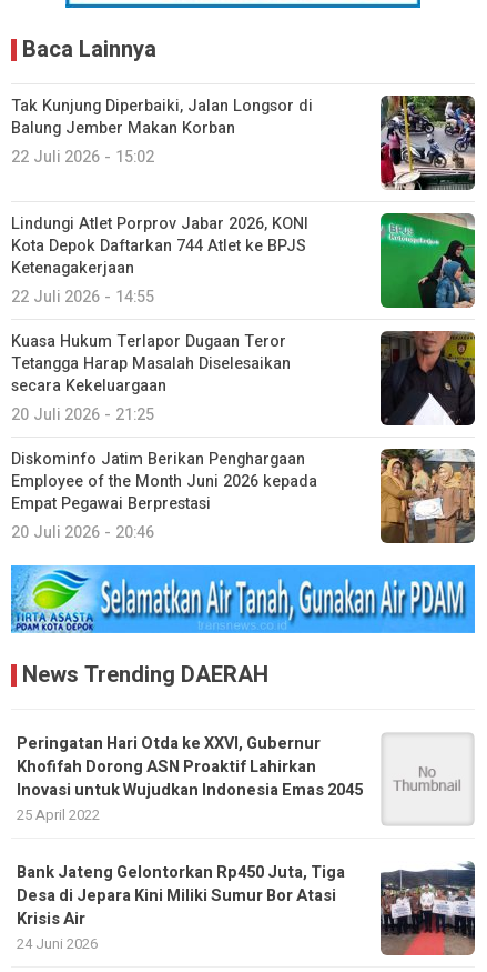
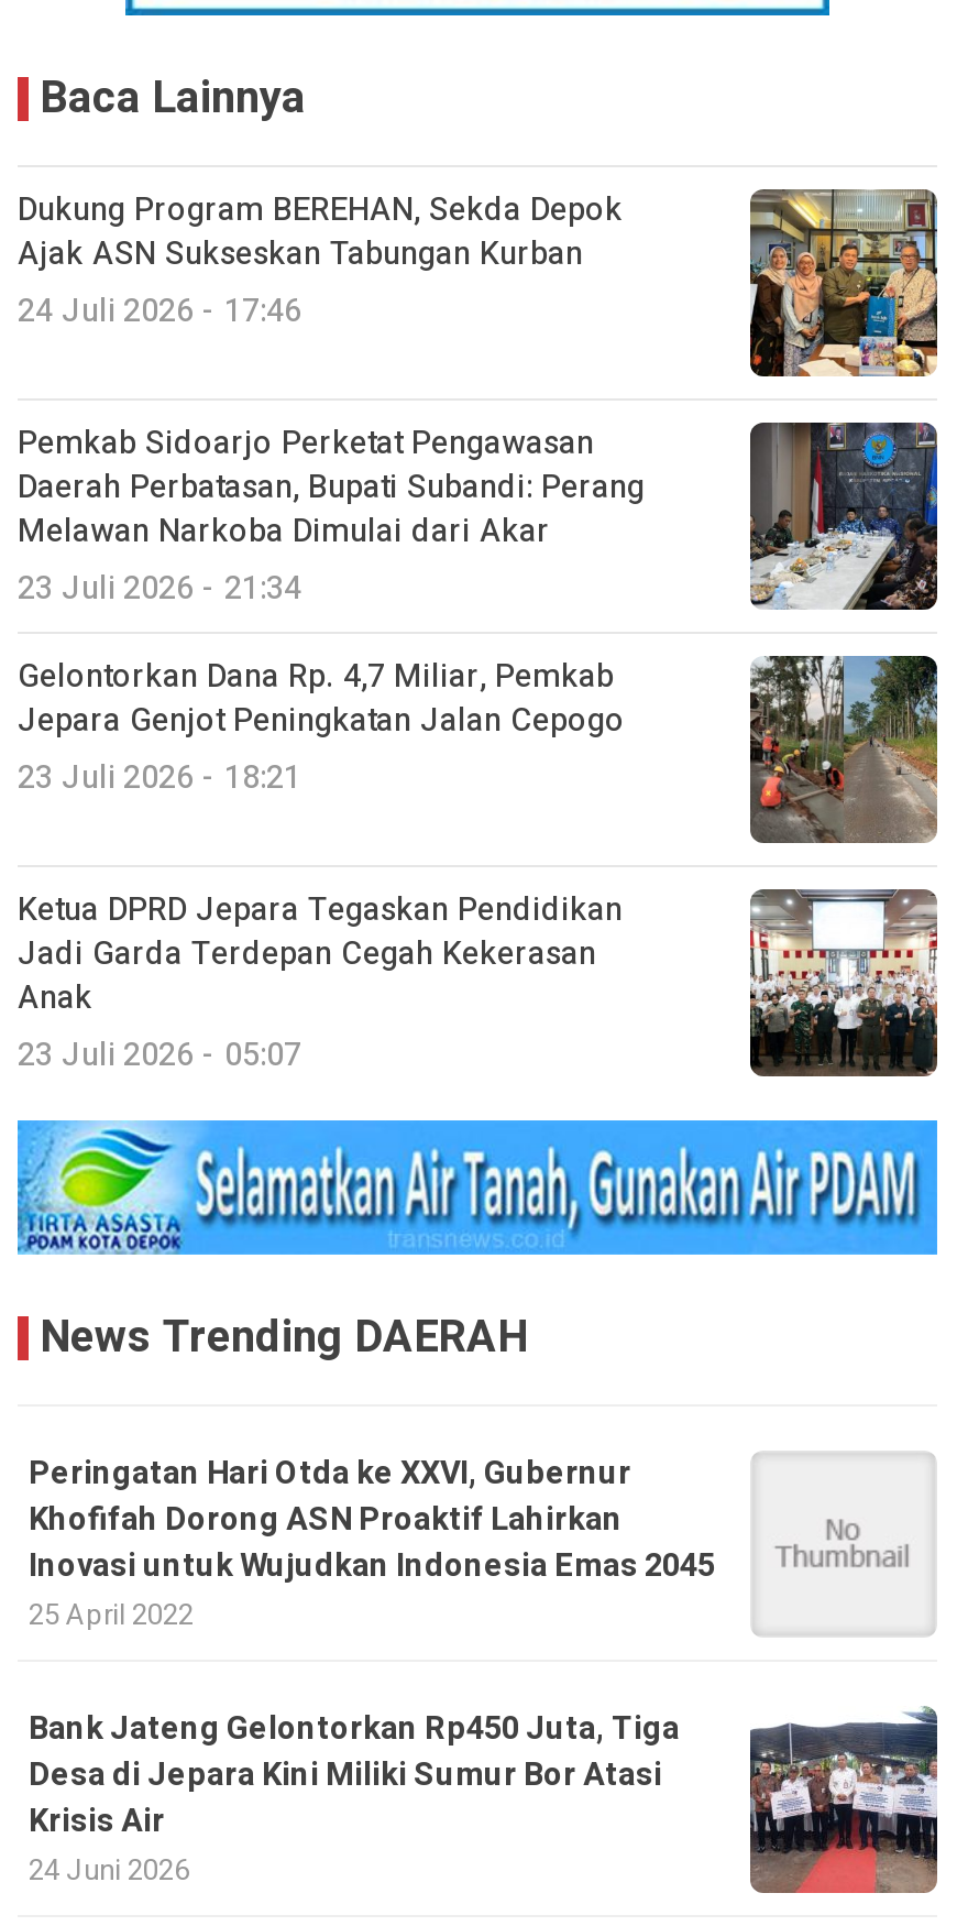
[11,95,313,169] Tak Kunjung Diperbaiki, Jalan Longsor di | Balung Jember Makan Korban | 22 Juli 2026 - 15:02 -> [18,188,623,335] Dukung Program BEREHAN, Sekda Depok | Ajak ASN Sukseskan Tabungan Kurban | 24 Juli 2026 - 17:46
[379,96,476,191] [image] -> [748,187,939,379] [image]
[11,213,308,309] Lindungi Atlet Porprov Jabar 2026, KONI | Kota Depok Daftarkan 744 Atlet ke BPJS | Ketenagakerjaan | 22 Juli 2026 - 14:55 -> [18,421,645,613] Pemkab Sidoarjo Perketat Pengawasan | Daerah Perbatasan, Bupati Subandi: Perang | Melawan Narkoba Dimulai dari Akar | 23 Juli 2026 - 21:34
[379,212,476,309] [image] -> [748,420,939,612] [image]
[11,330,291,427] Kuasa Hukum Terlapor Dugaan Teror | Tetangga Harap Masalah Diselesaikan | secara Kekeluargaan | 20 Juli 2026 - 21:25 -> [18,655,625,802] Gelontorkan Dana Rp. 4,7 Miliar, Pemkab | Jepara Genjot Peningkatan Jalan Cepogo | 23 Juli 2026 - 18:21
[381,330,476,427] [image] -> [748,654,939,845] [image]
[11,448,317,545] Diskominfo Jatim Berikan Penghargaan | Employee of the Month Juni 2026 kepada | Empat Pegawai Berprestasi | 20 Juli 2026 - 20:46 -> [18,888,623,1079] Ketua DPRD Jepara Tegaskan Pendidikan | Jadi Garda Terdepan Cegah Kekerasan | Anak | 23 Juli 2026 - 05:07
[379,448,475,543] [image] -> [748,887,937,1076] [image]

